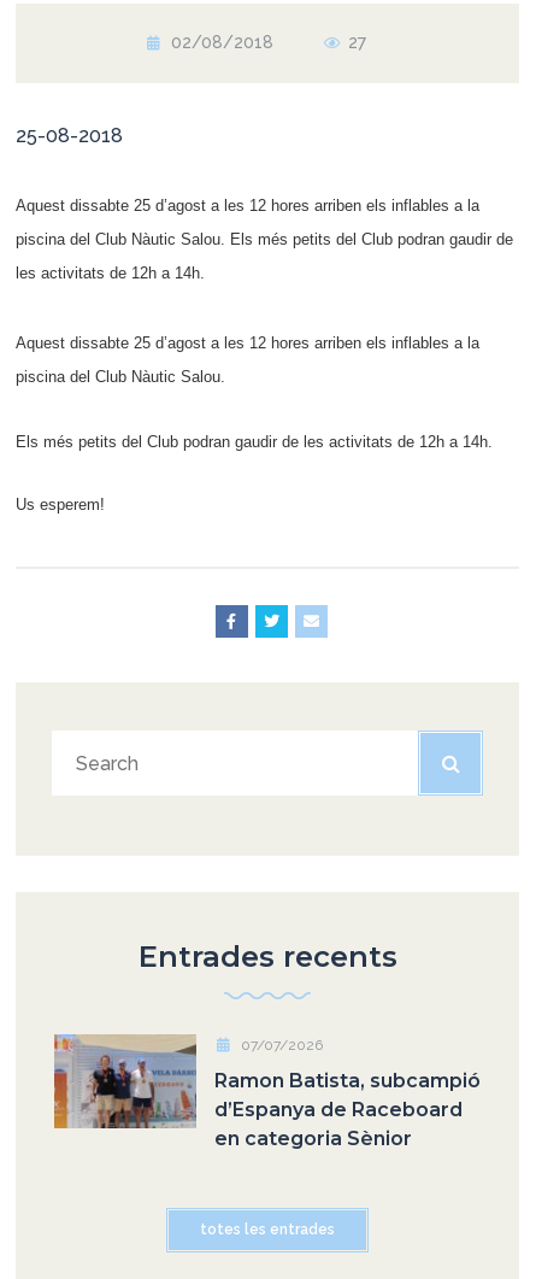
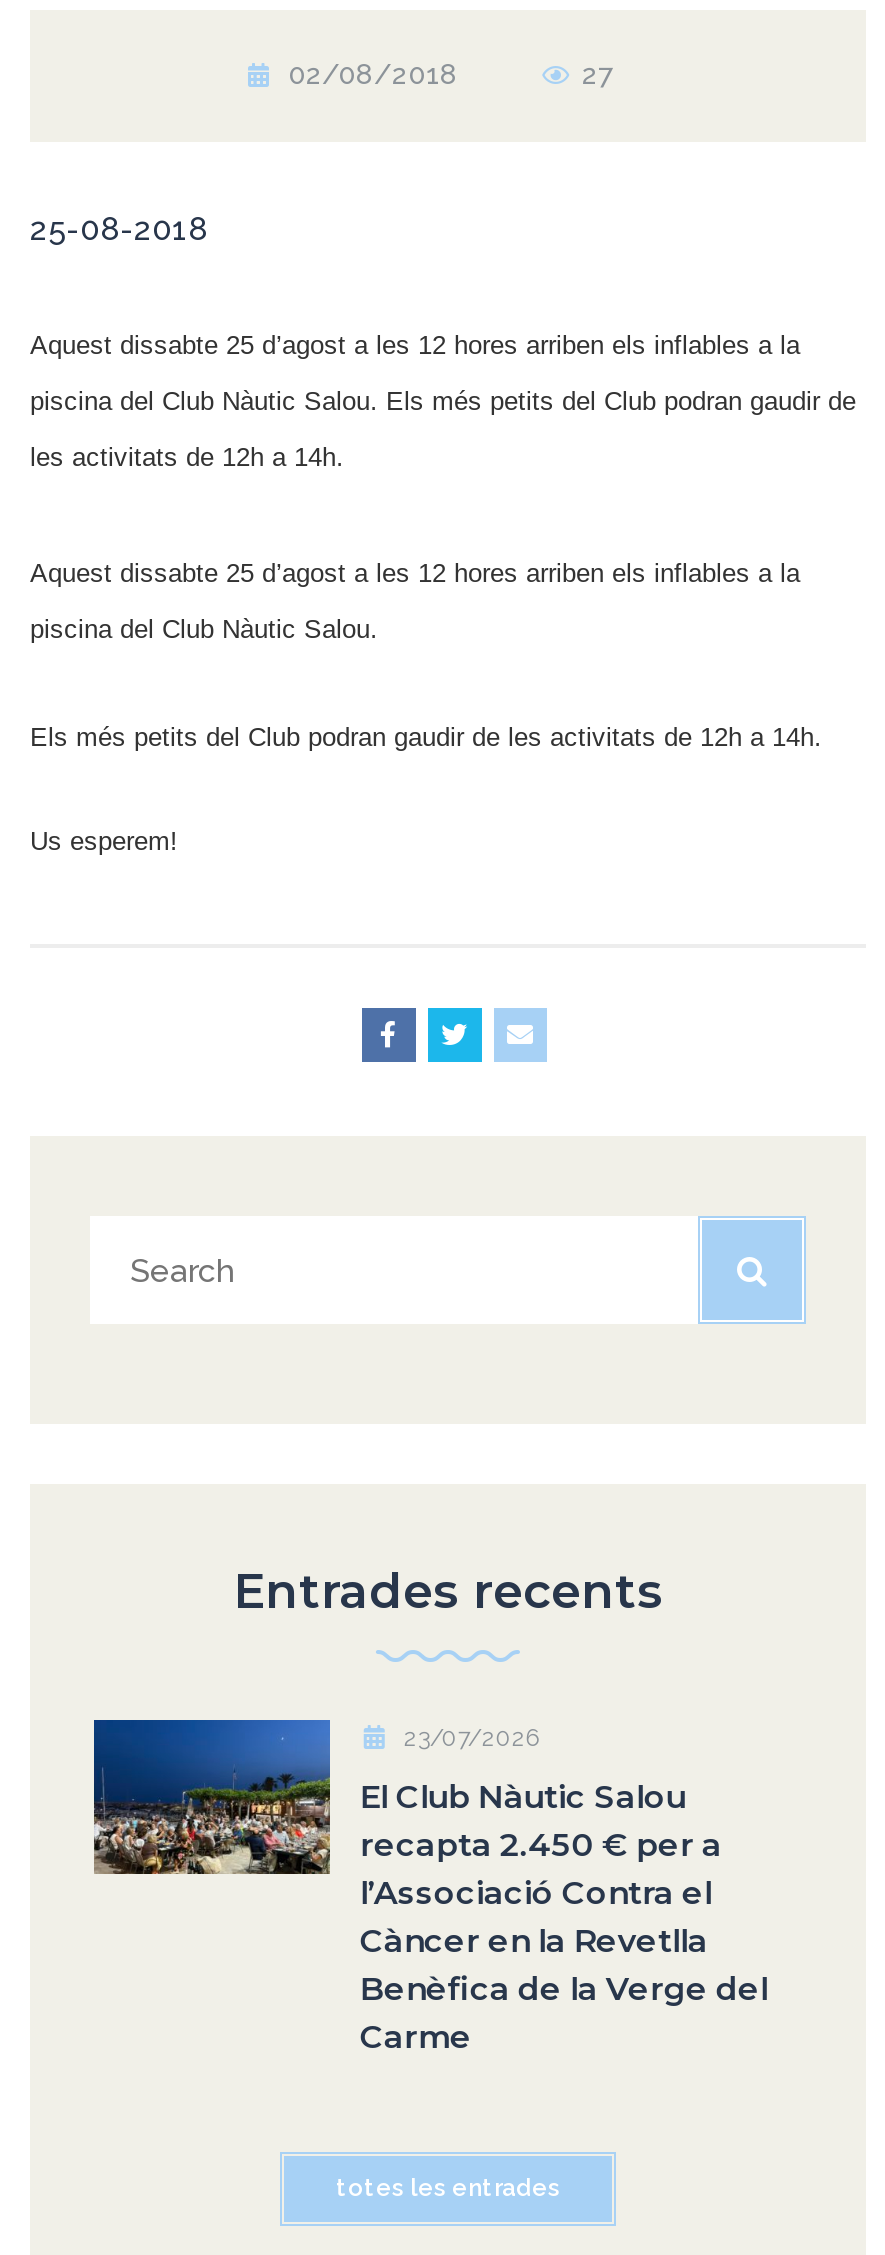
[53,1034,480,1150] [image] | Ramon Batista, subcampió | d’Espanya de Raceboard | en categoria Sènior -> [92,1718,768,2056] [image] | El Club Nàutic Salou | recapta 2.450 € per a | l’Associació Contra el | Càncer en la Revetlla | Benèfica de la Verge del | Carme
[241,1037,323,1054] 07/07/2026 -> [404,1724,540,1752] 23/07/2026

